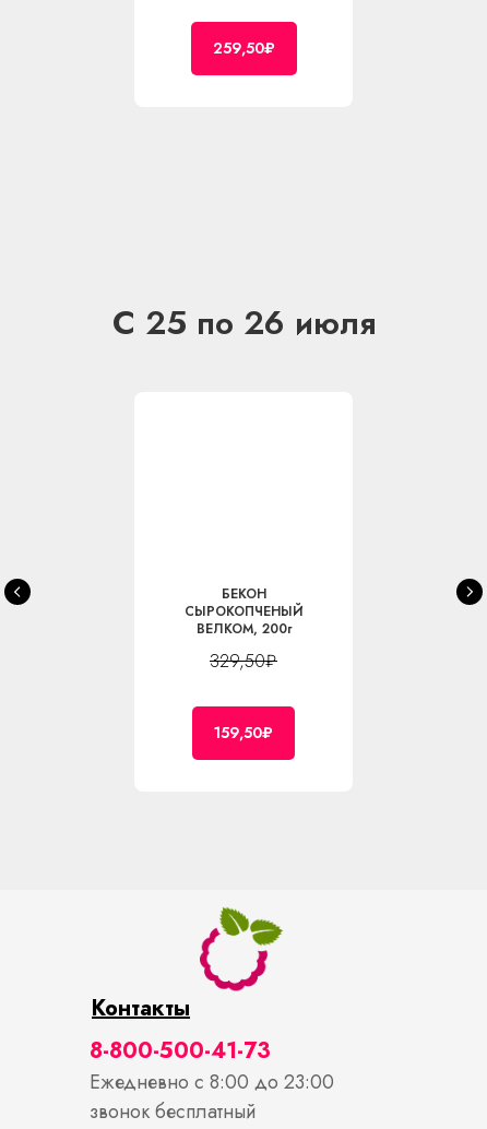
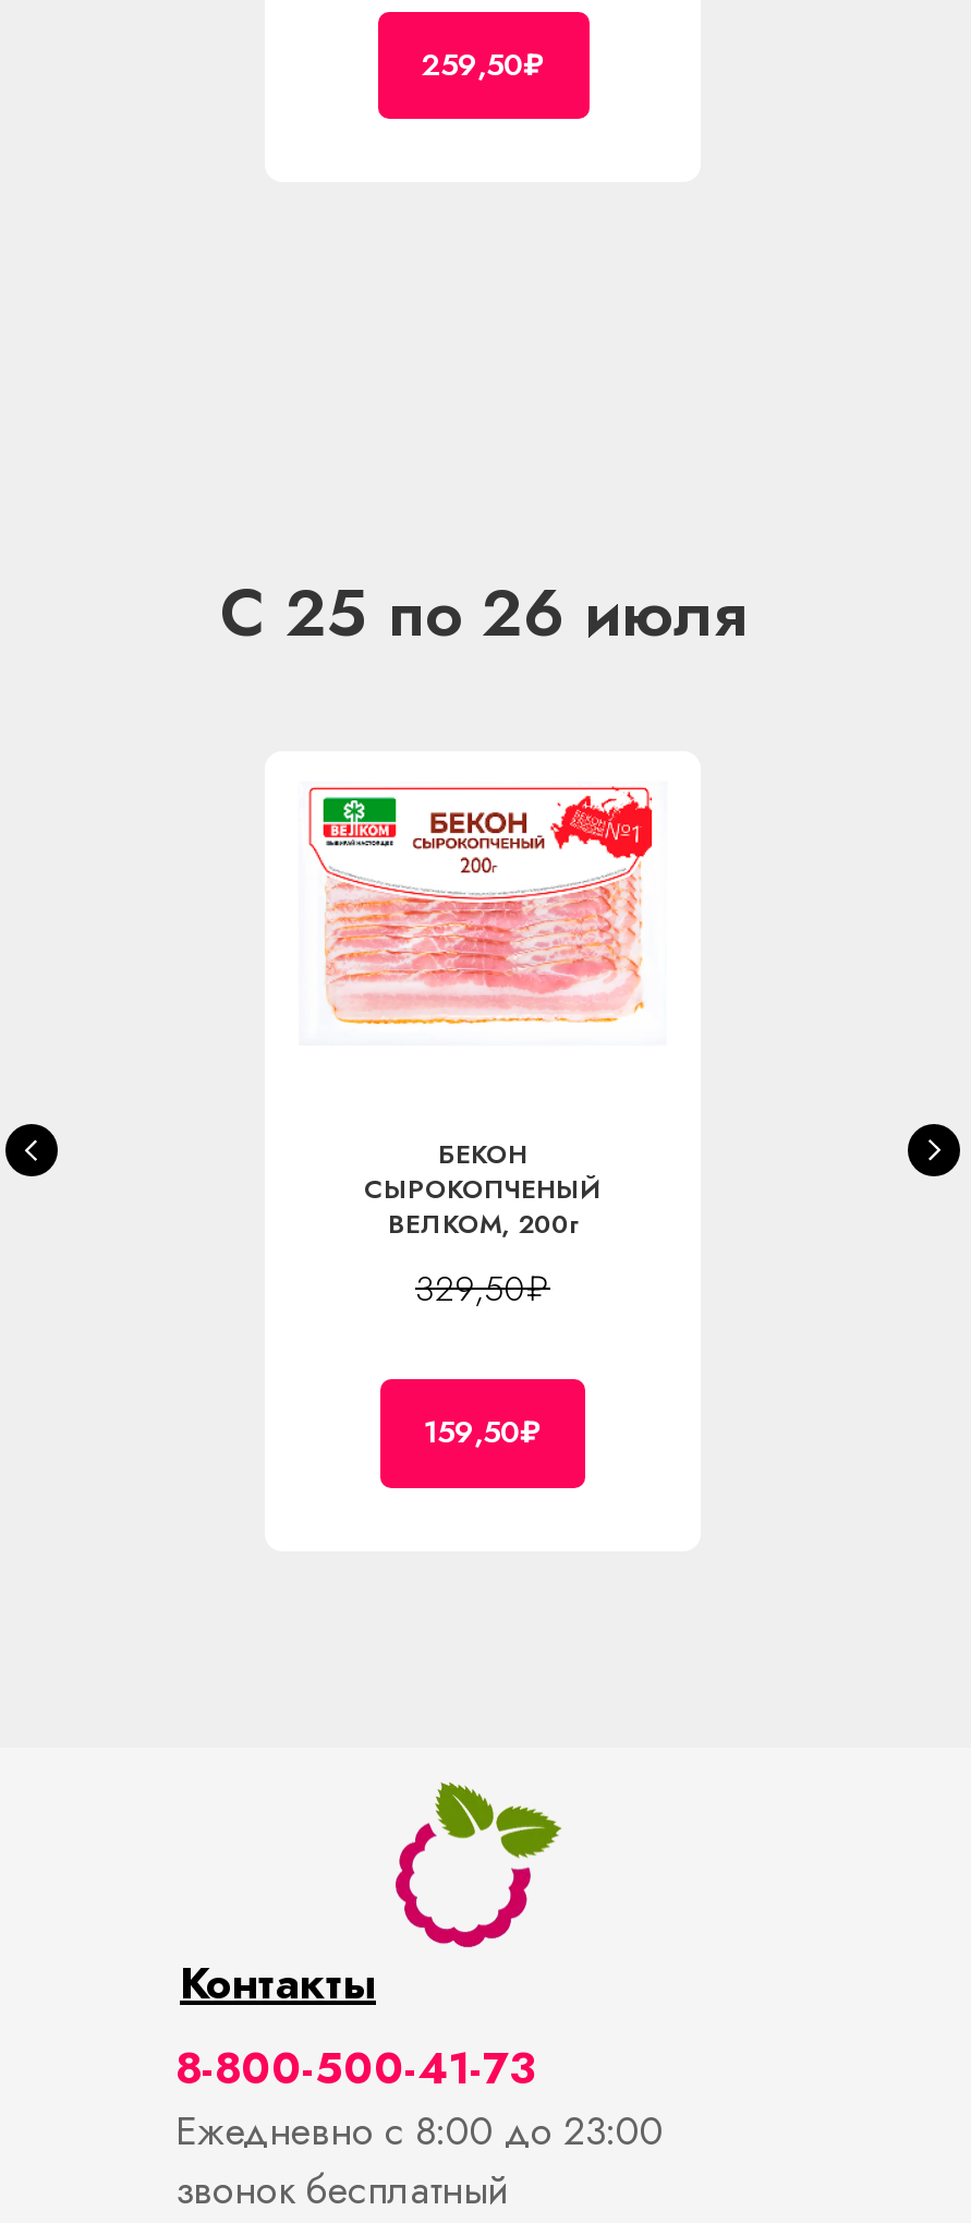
none -> [306,784,655,1026] [image]

